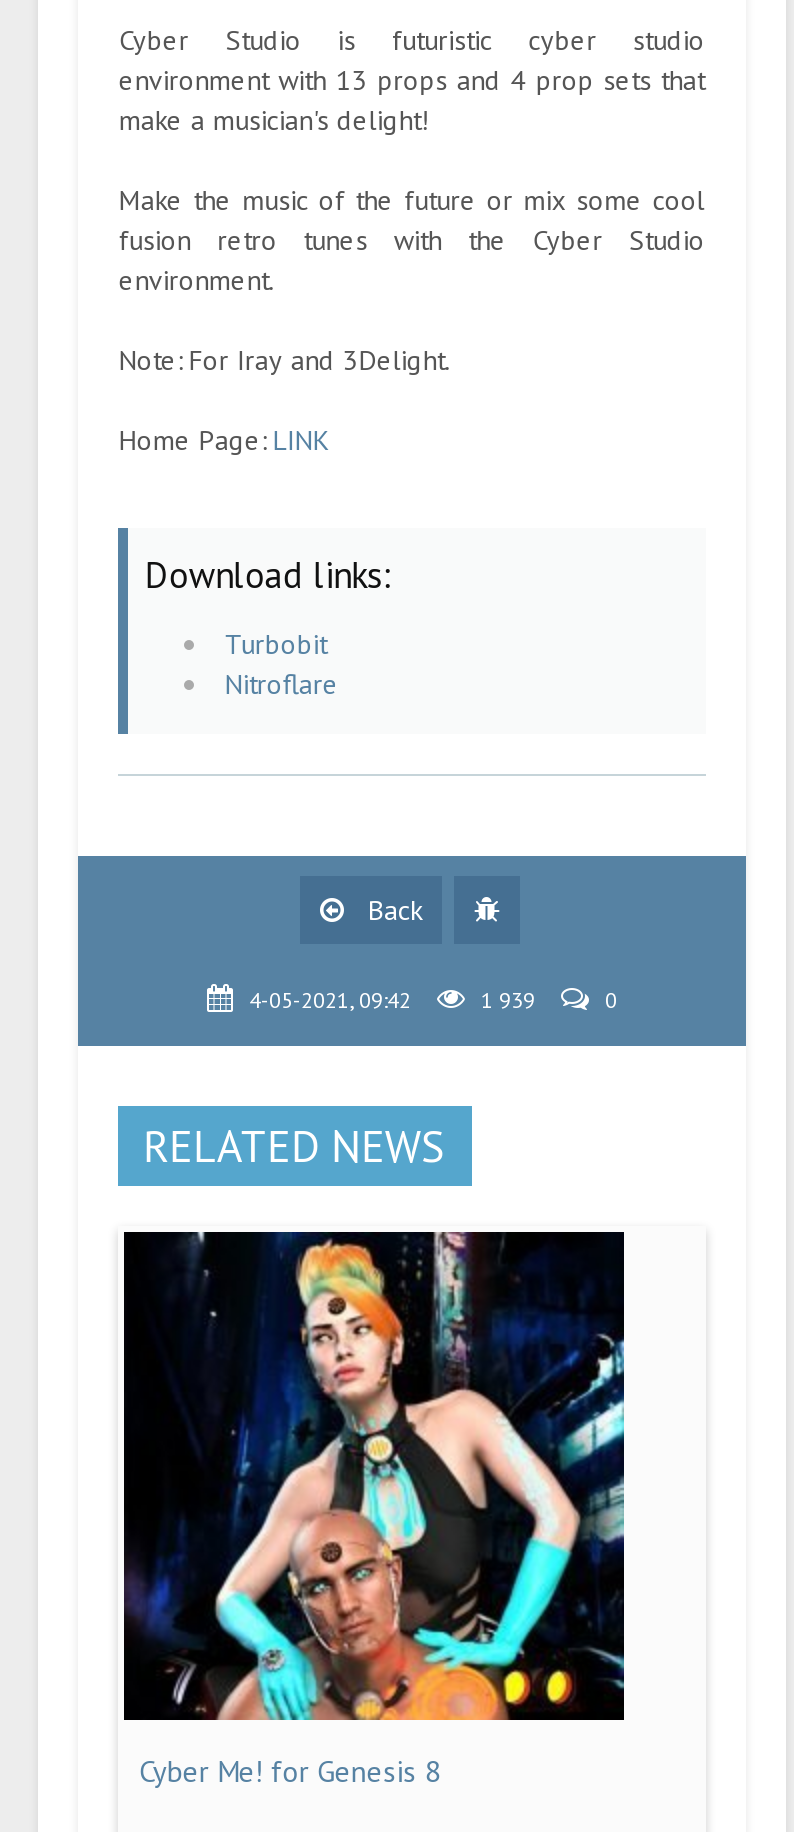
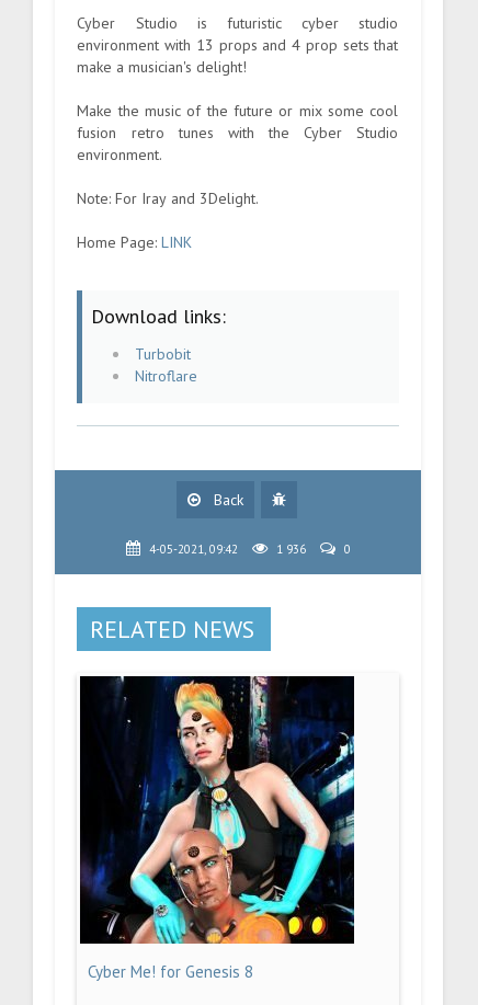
[475,986,541,1014] 1 939 -> [272,541,309,557] 1 936

